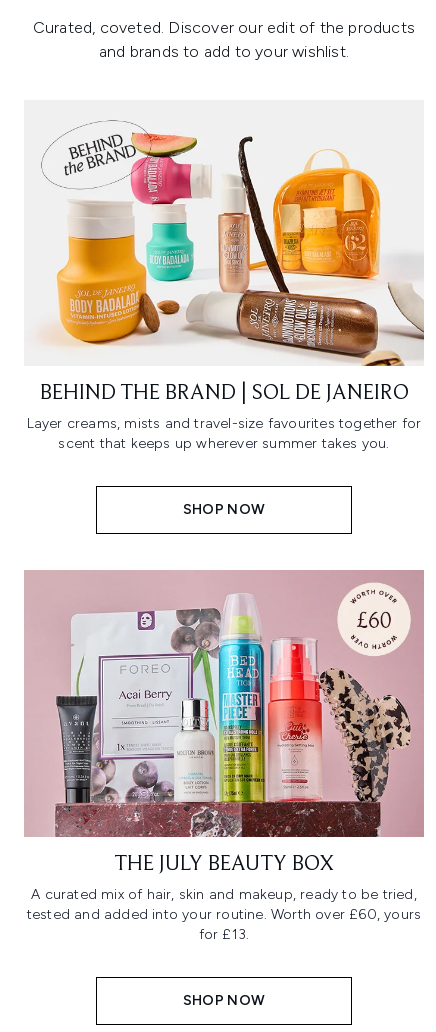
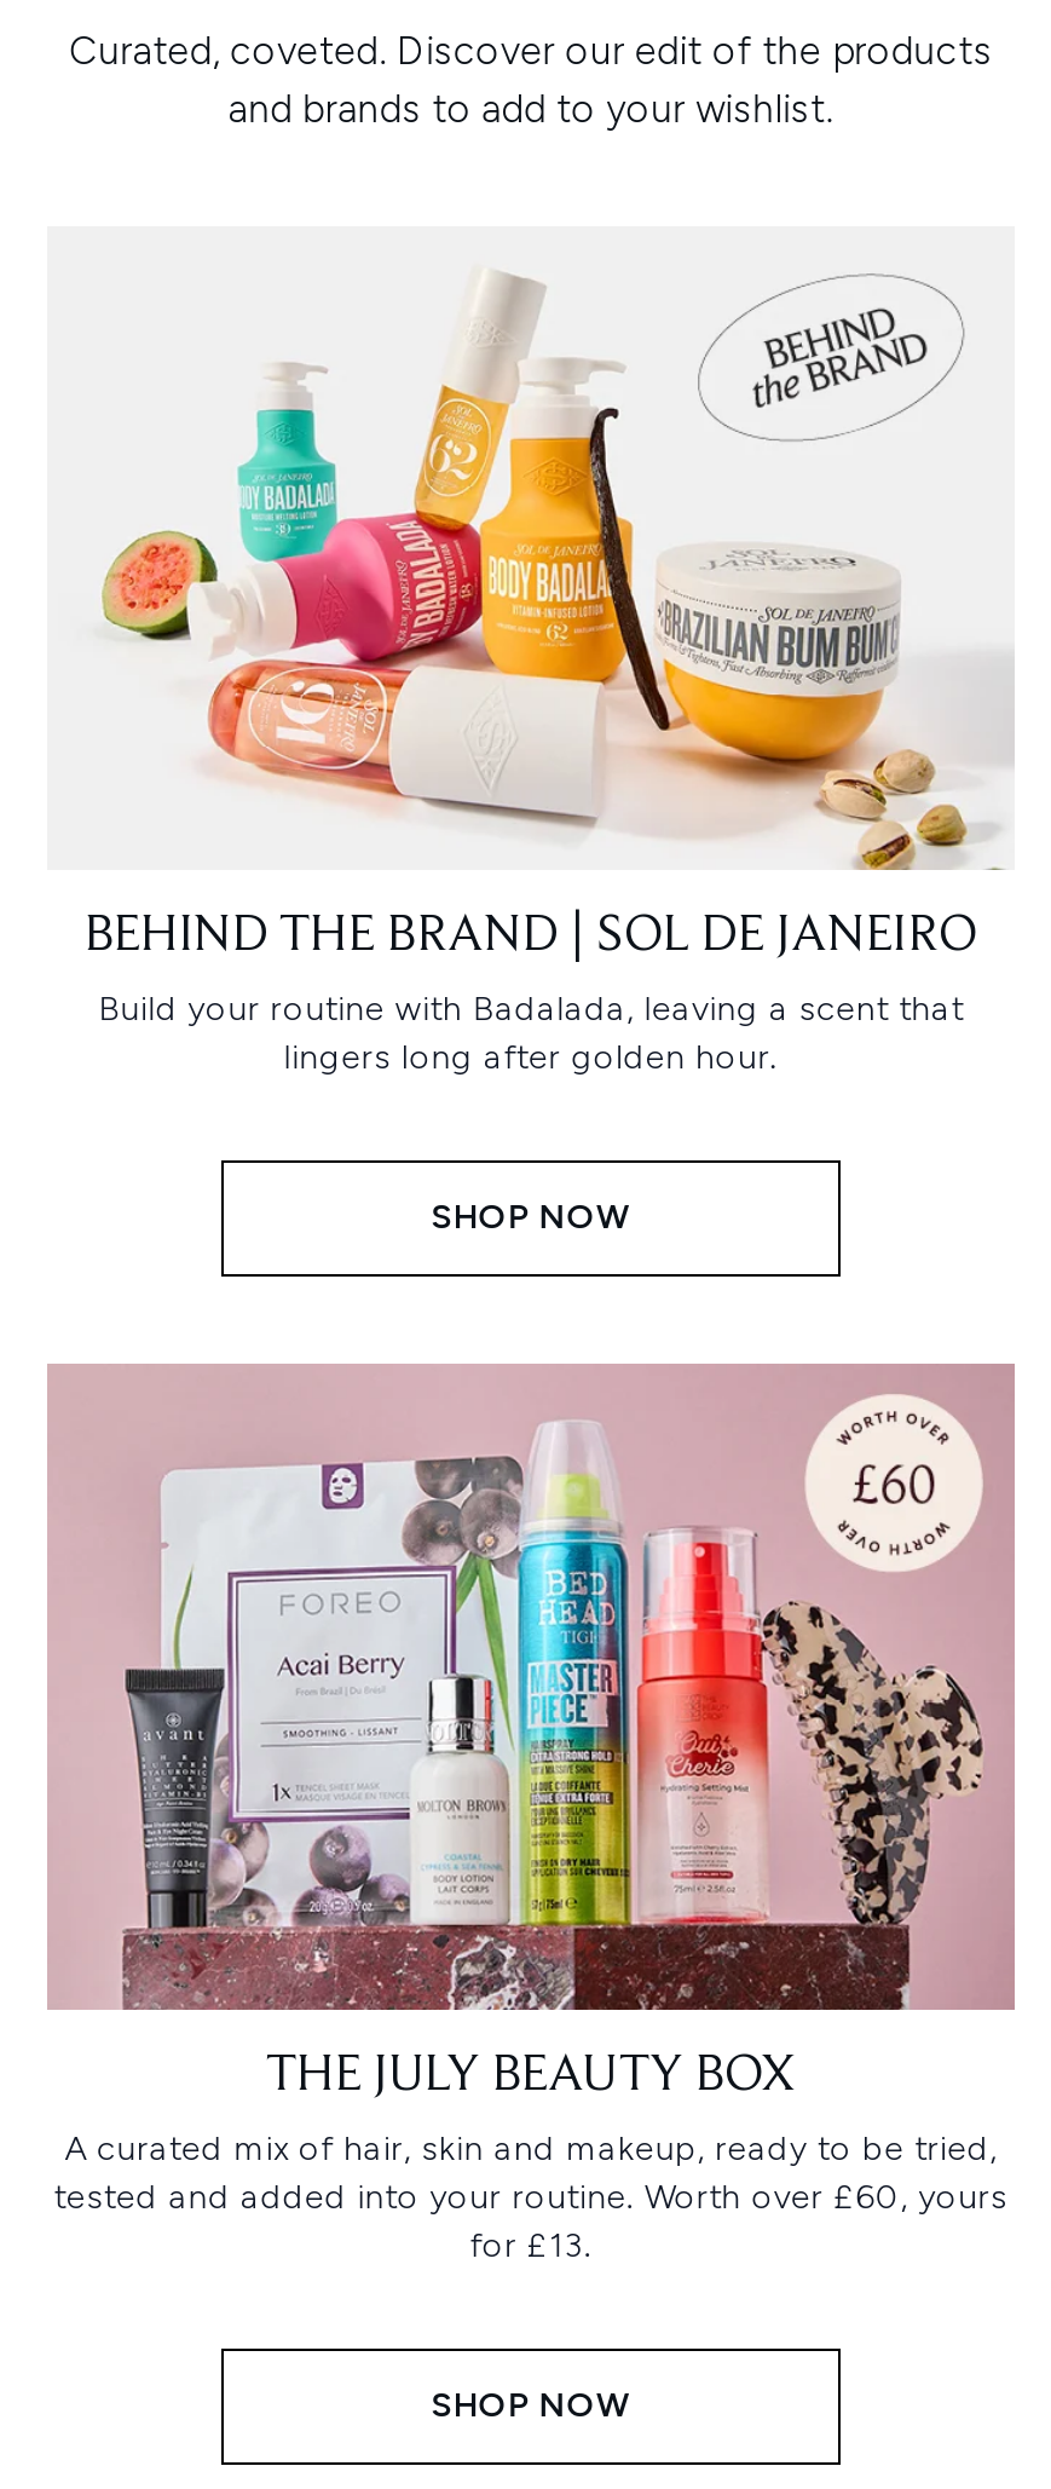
[41,120,425,367] [image] -> [100,272,1015,872] [image]
[27,415,421,452] Layer creams, mists and travel-size favourites together for | scent that keeps up wherever summer takes you. -> [98,989,964,1079] Build your routine with Badalada, leaving a scent that | lingers long after golden hour.

